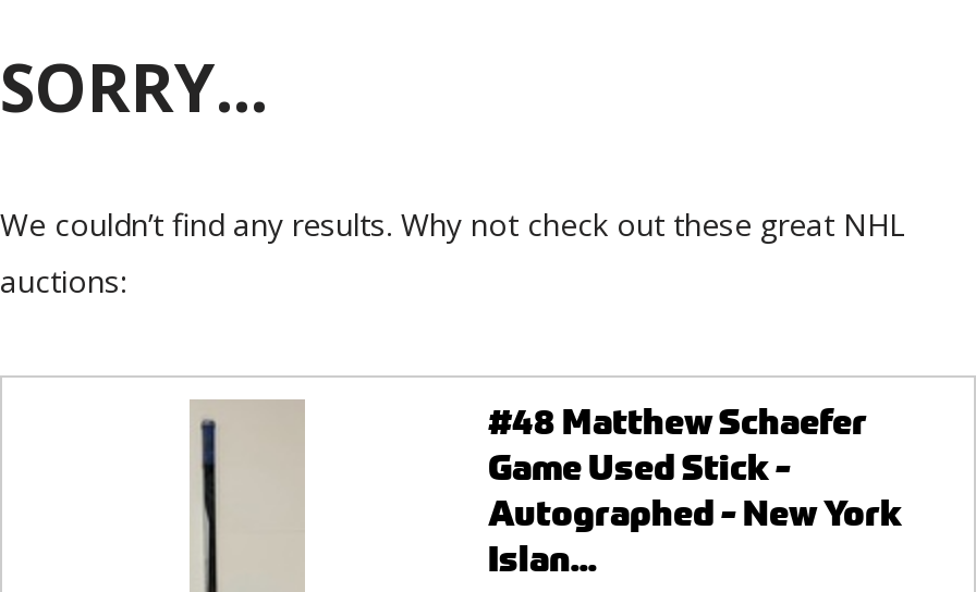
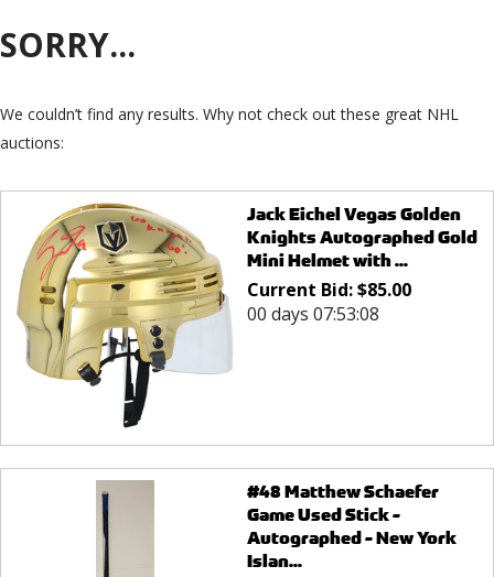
none -> [17,203,477,428] [image] | Jack Eichel Vegas Golden | Knights Autographed Gold | Mini Helmet with ... | Current Bid: $85.00 | 00 days 07:53:08

